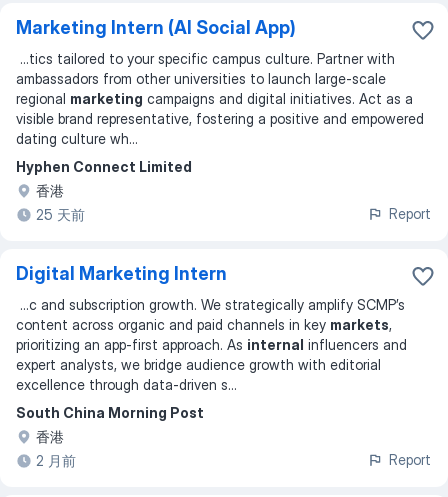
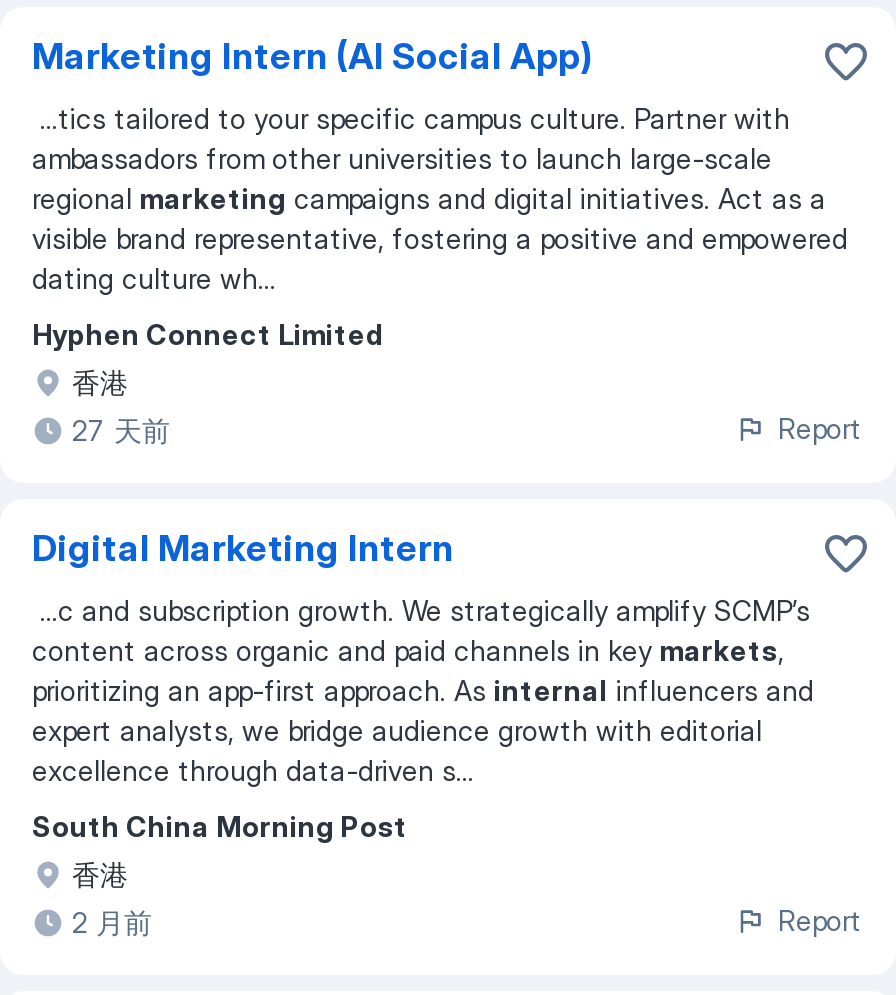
[36,206,85,223] 25 天前 -> [72,413,170,447] 27 天前

